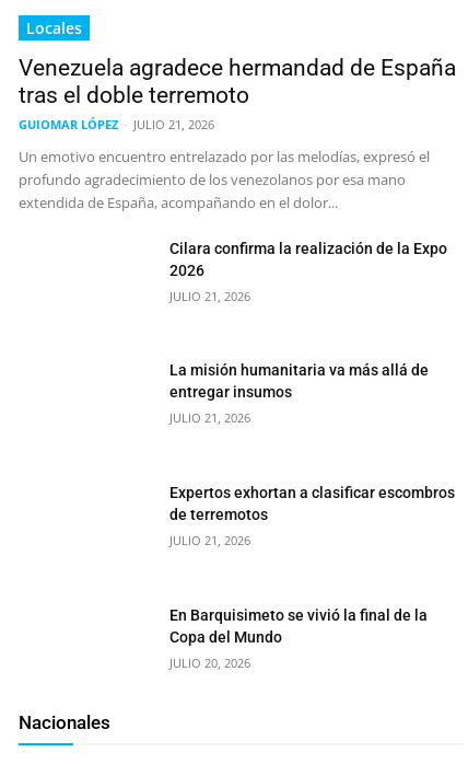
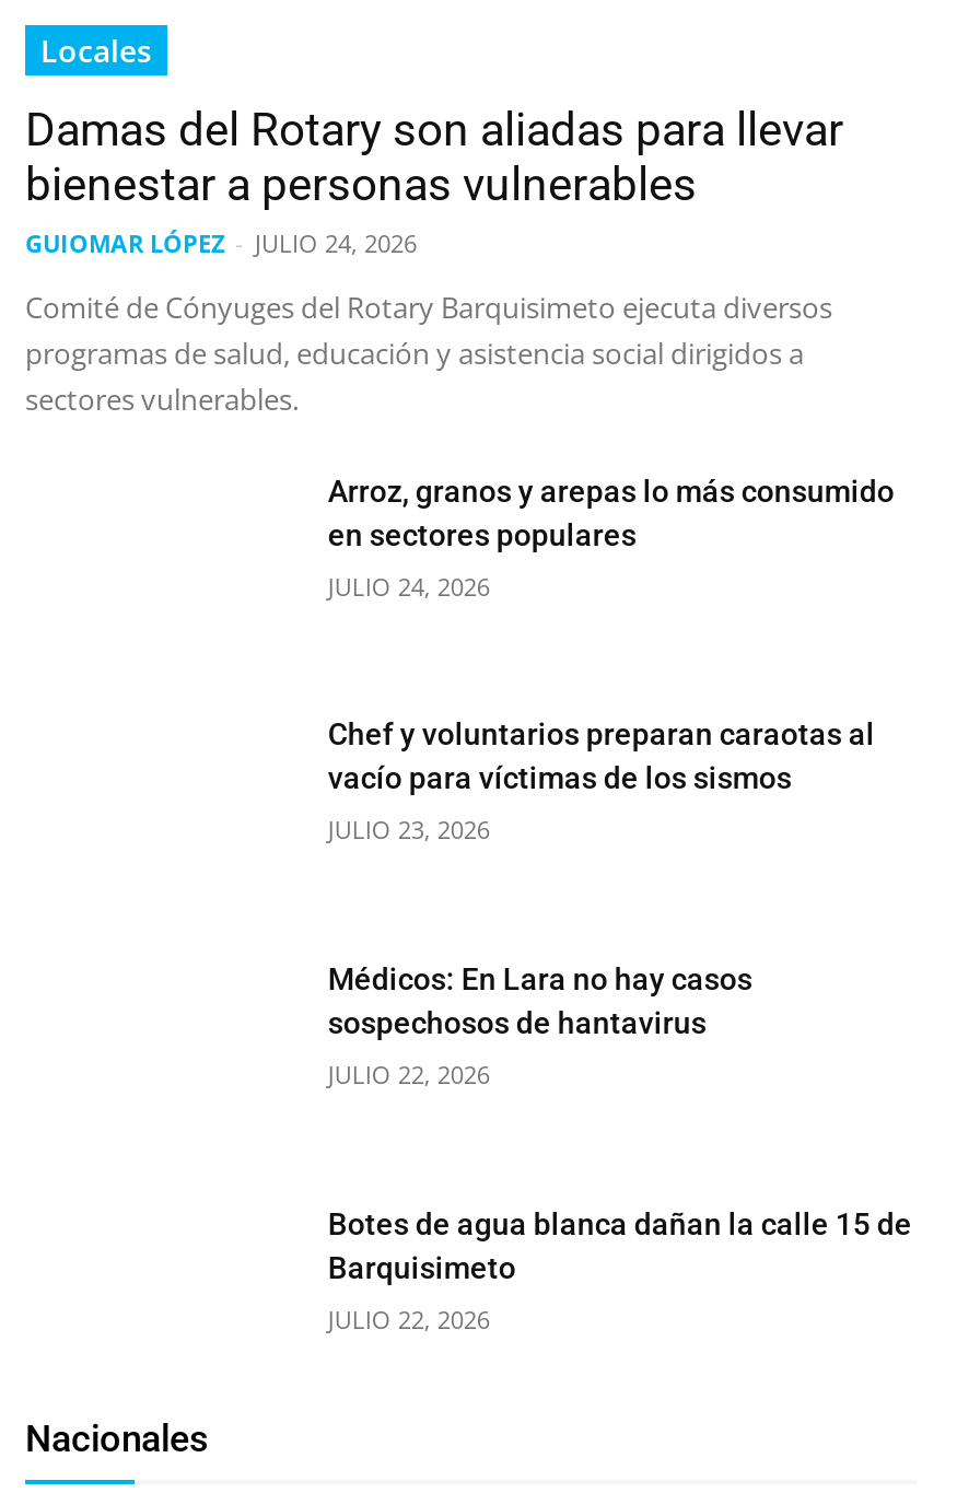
[19,55,456,132] Venezuela agradece hermandad de España | tras el doble terremoto | GUIOMAR LÓPEZ - JULIO 21, 2026 -> [25,103,843,259] Damas del Rotary son aliadas para llevar | bienestar a personas vulnerables | GUIOMAR LÓPEZ - JULIO 24, 2026
[19,146,430,212] Un emotivo encuentro entrelazado por las melodías, expresó el | profundo agradecimiento de los venezolanos por esa mano | extendida de España, acompañando en el dolor... -> [25,287,832,418] Comité de Cónyuges del Rotary Barquisimeto ejecuta diversos | programas de salud, educación y asistencia social dirigidos a | sectores vulnerables.
[170,239,448,279] Cilara confirma la realización de la Expo | 2026 -> [328,473,894,552] Arroz, granos y arepas lo más consumido | en sectores populares
[170,288,251,304] JULIO 21, 2026 -> [328,569,490,602] JULIO 24, 2026
[170,362,429,401] La misión humanitaria va más allá de | entregar insumos -> [328,717,875,796] Chef y voluntarios preparan caraotas al | vacío para víctimas de los sismos
[170,410,251,426] JULIO 21, 2026 -> [328,814,490,846] JULIO 23, 2026
[170,484,455,523] Expertos exhortan a clasificar escombros | de terremotos -> [328,962,752,1040] Médicos: En Lara no hay casos | sospechosos de hantavirus
[170,532,251,548] JULIO 21, 2026 -> [328,1058,490,1091] JULIO 22, 2026
[170,606,428,646] En Barquisimeto se vivió la final de la | Copa del Mundo -> [328,1206,912,1285] Botes de agua blanca dañan la calle 15 de | Barquisimeto
[170,654,251,671] JULIO 20, 2026 -> [328,1302,490,1335] JULIO 22, 2026

